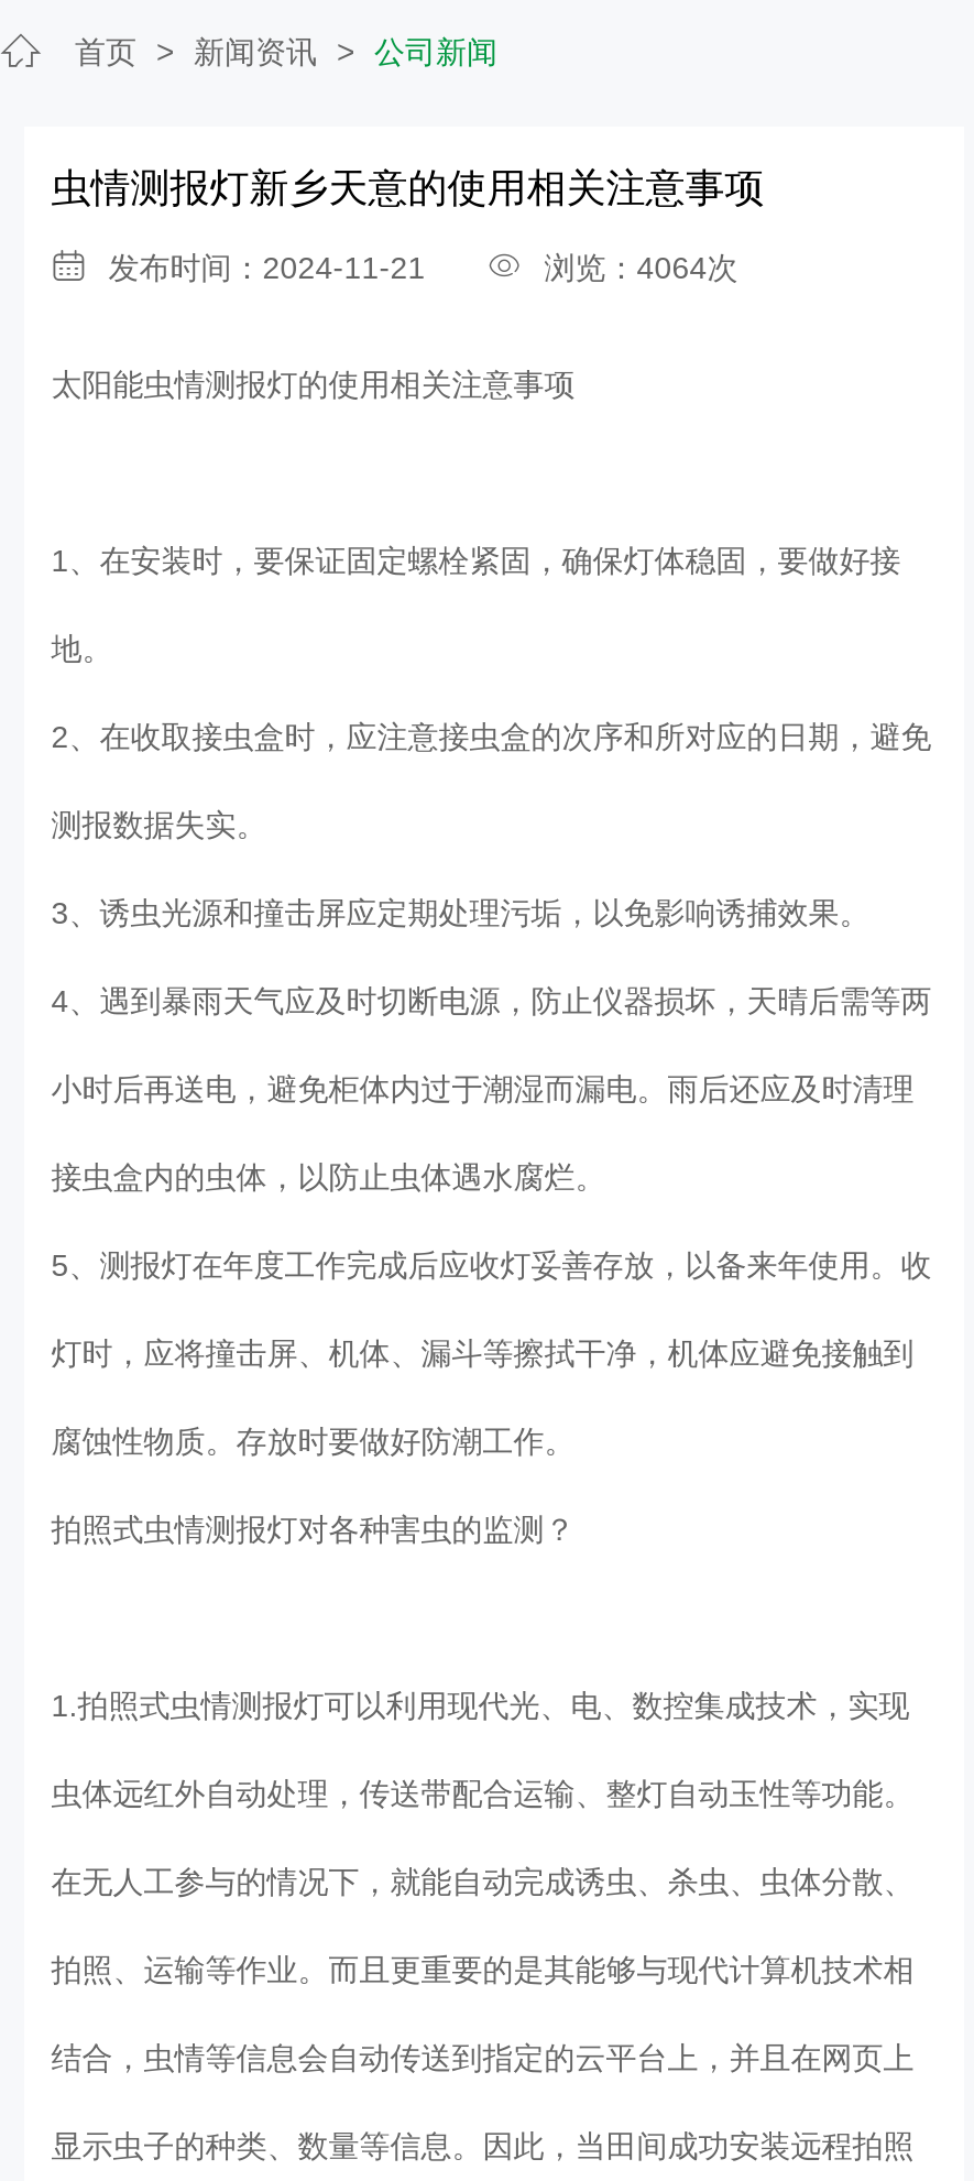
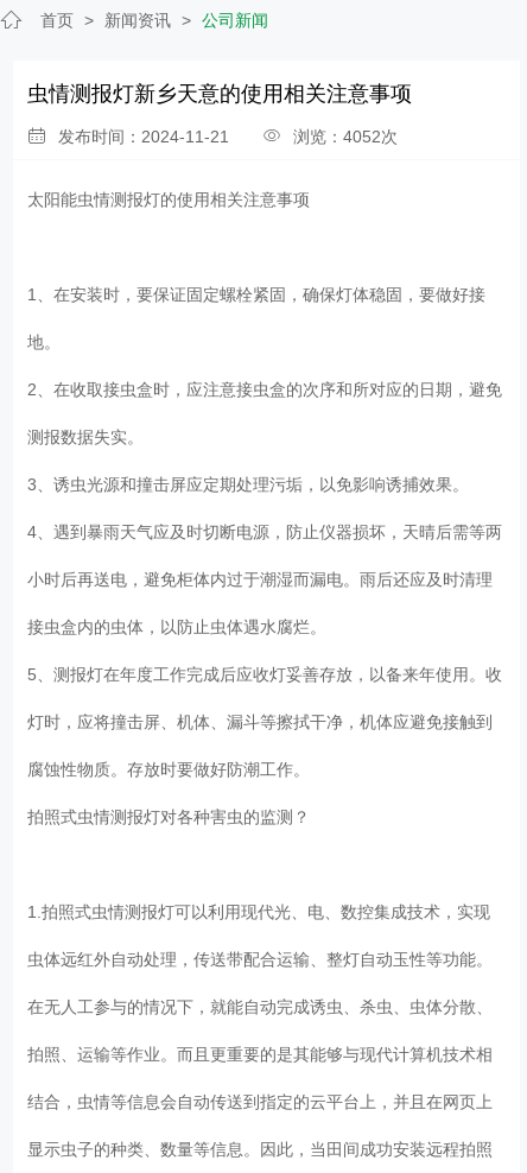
[109,249,738,284] 发布时间：2024-11-21 浏览：4064次 -> [59,127,398,146] 发布时间：2024-11-21 浏览：4052次

